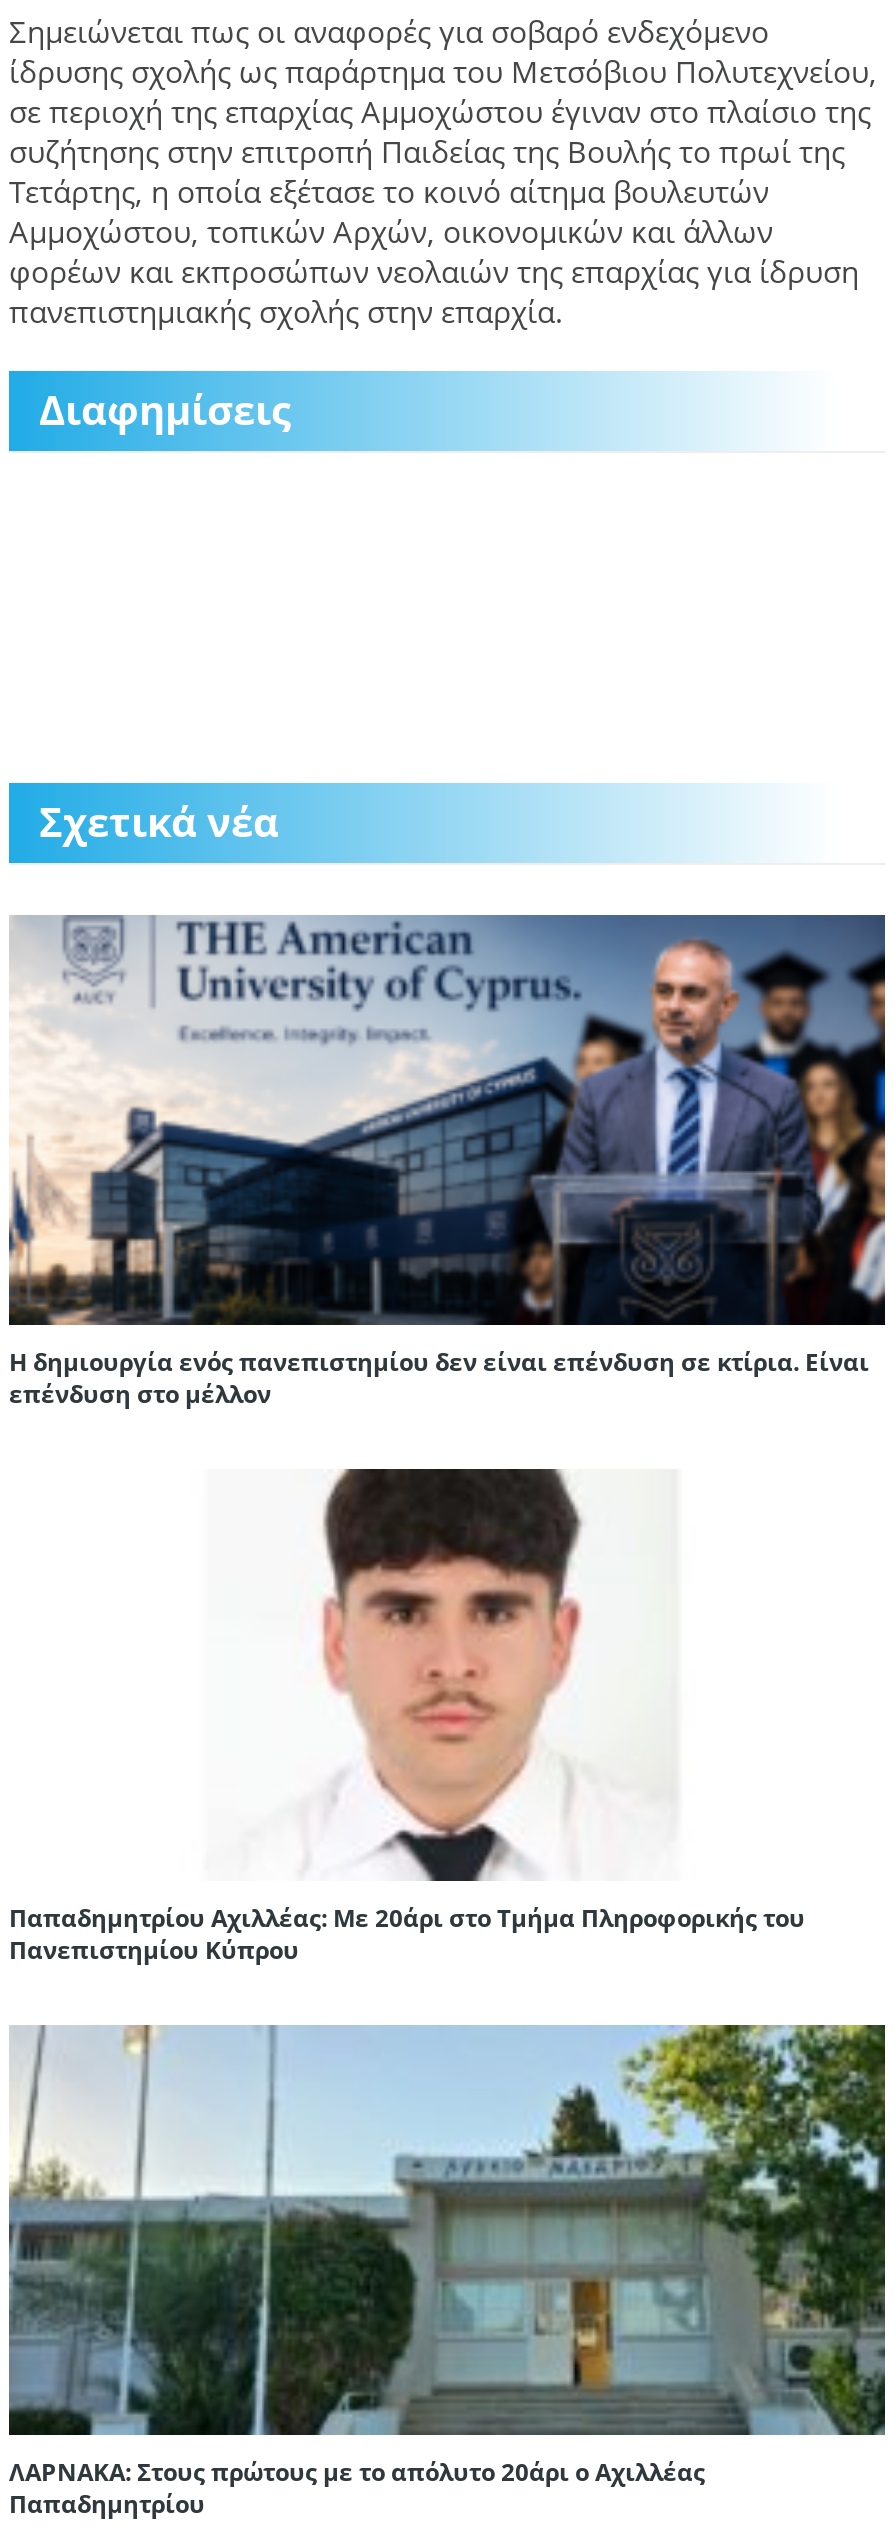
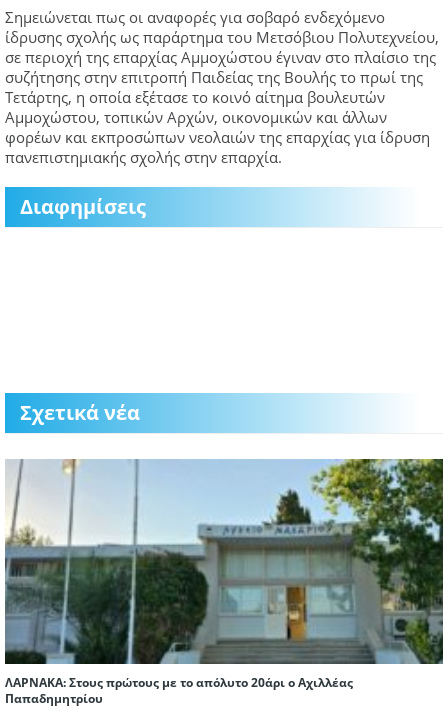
[9,913,887,1412] [image] | Η δημιουργία ενός πανεπιστημίου δεν είναι επένδυση σε κτίρια. Είναι | επένδυση στο μέλλον -> none
[9,1467,805,1967] [image] | Παπαδημητρίου Αχιλλέας: Με 20άρι στο Τμήμα Πληροφορικής του | Πανεπιστημίου Κύπρου -> none

